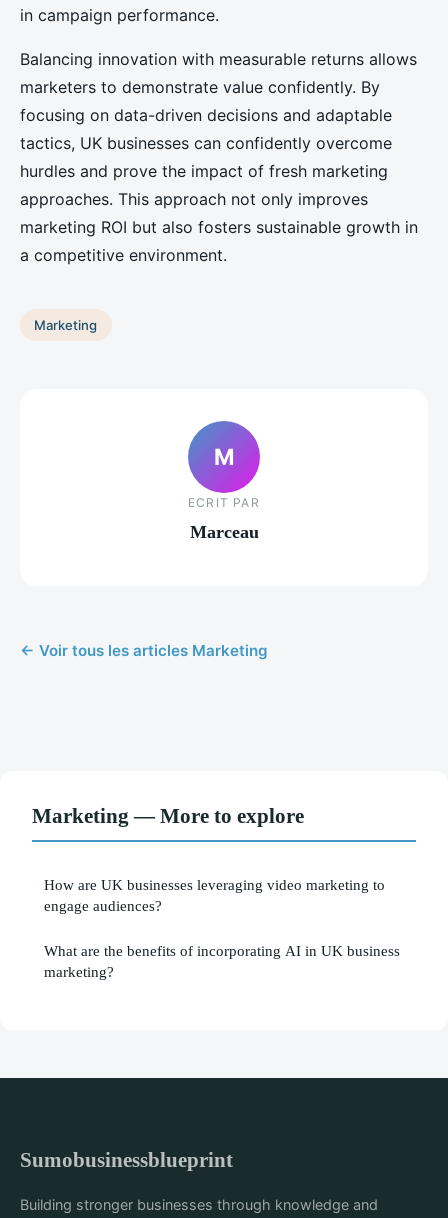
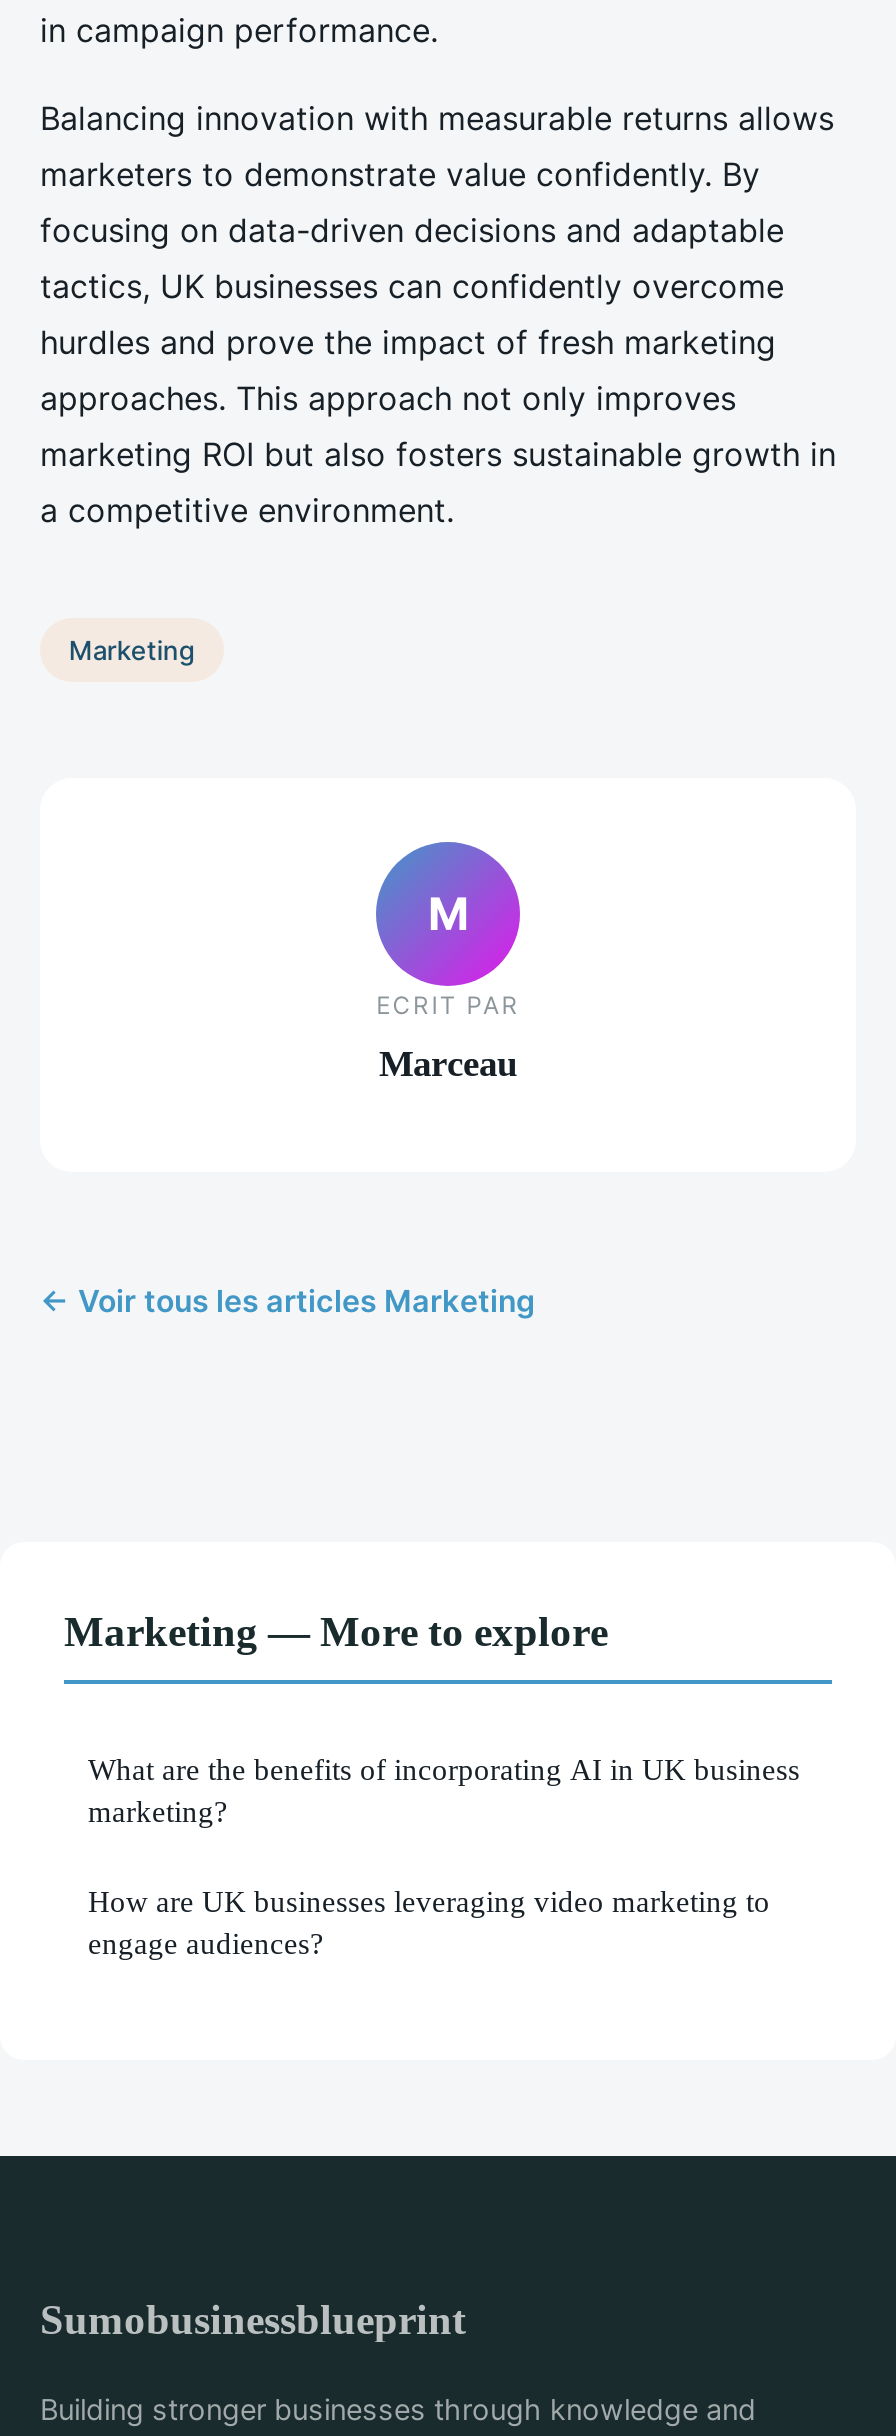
moved [44,876,385,914] -> [88,1884,770,1960]: How are UK businesses leveraging video marketing to | engage audiences?
moved [44,942,400,980] -> [88,1752,800,1828]: What are the benefits of incorporating AI in UK business | marketing?

